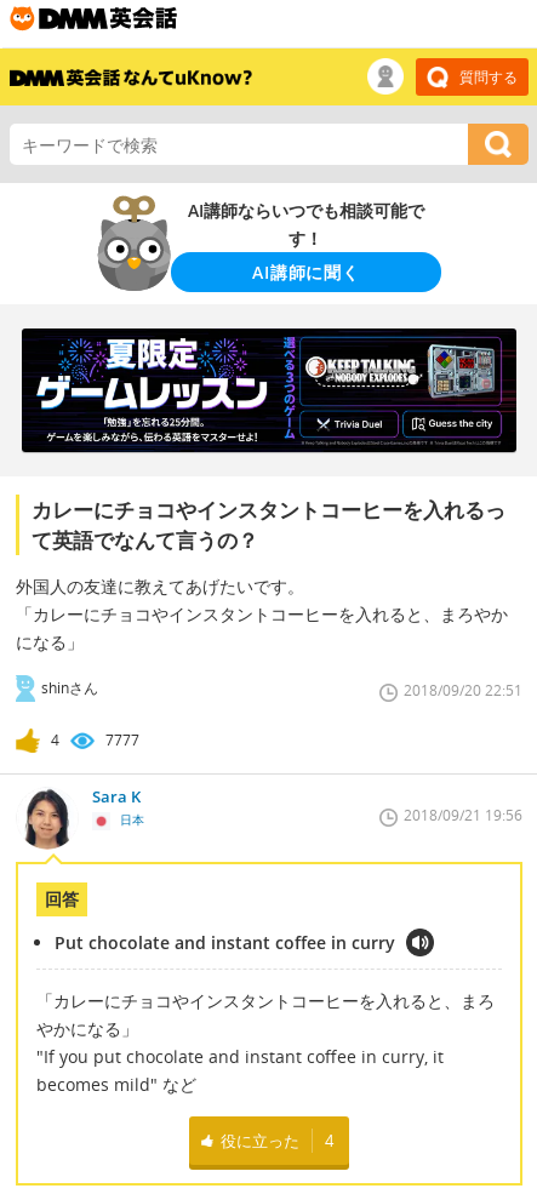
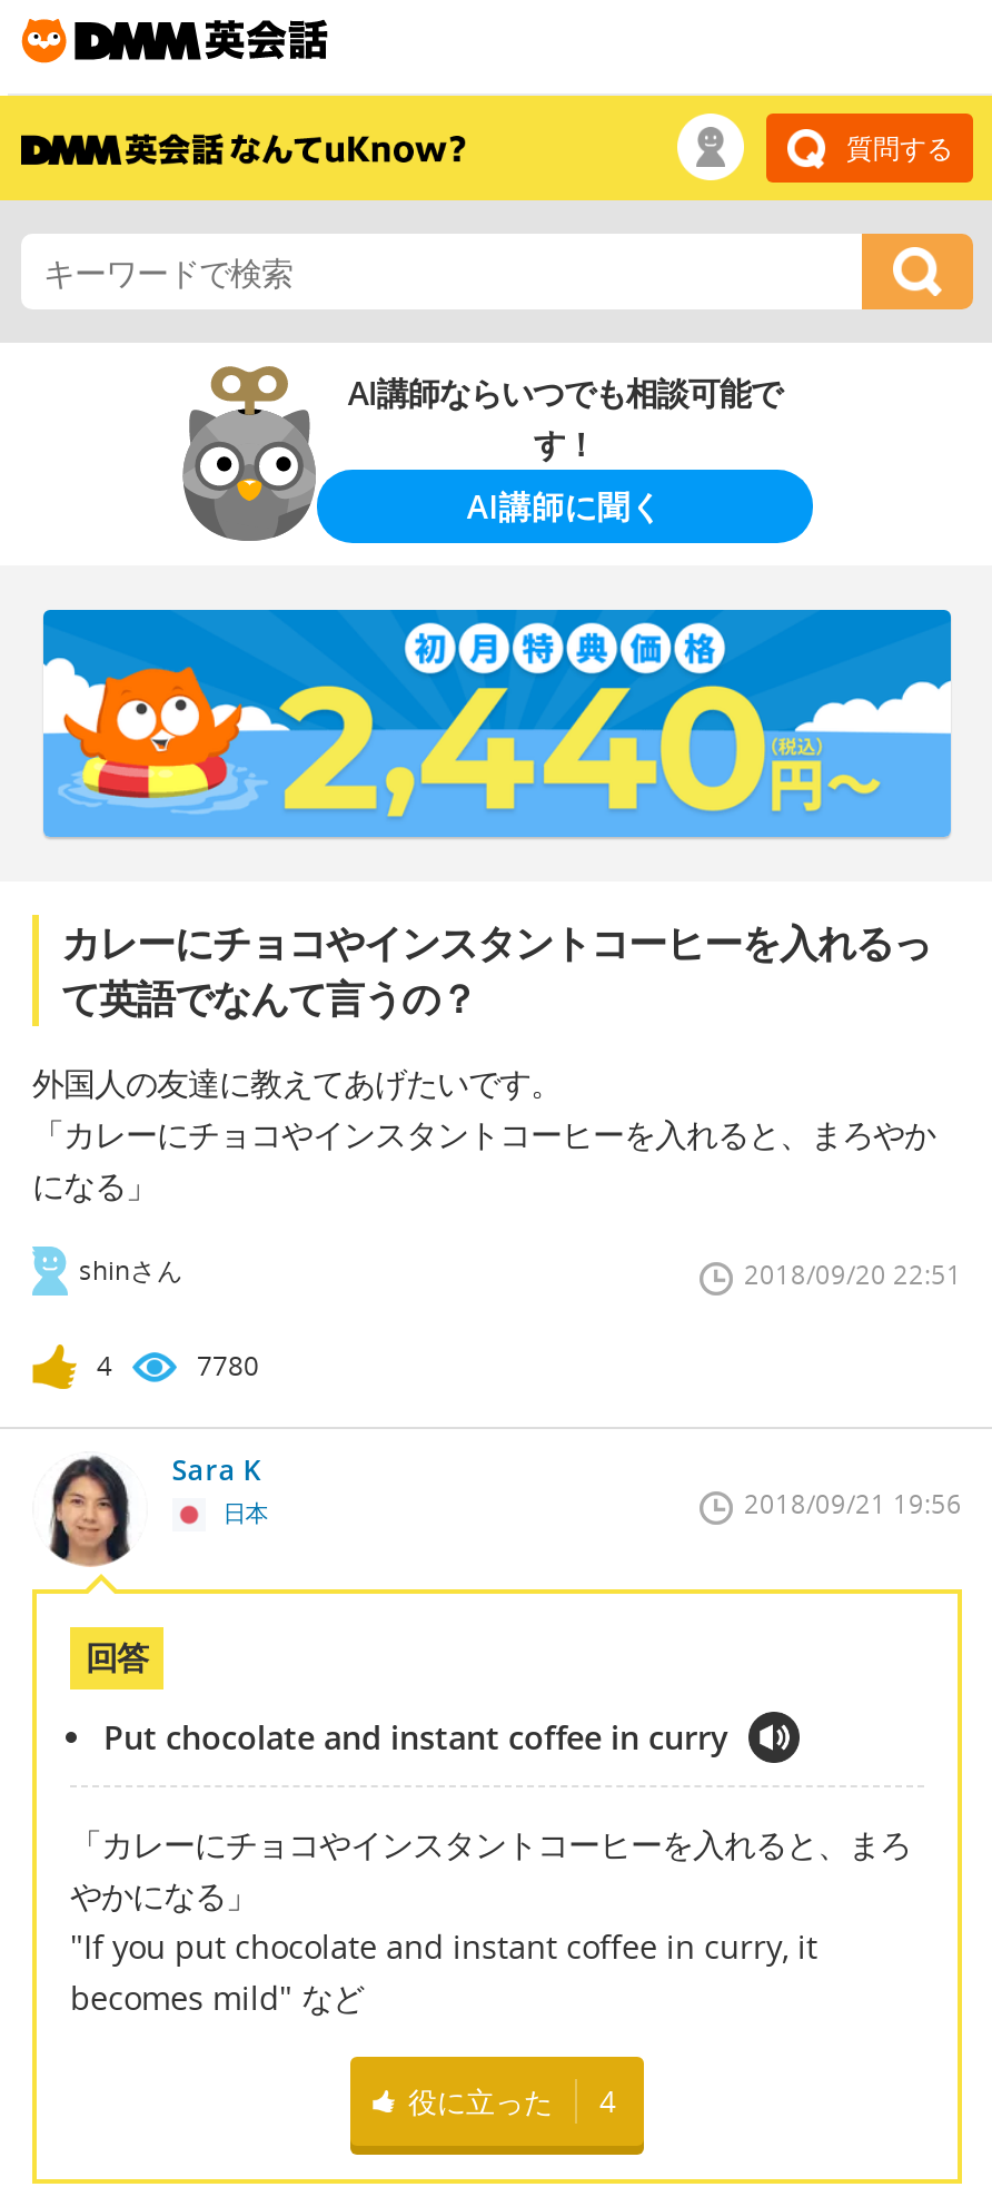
[21,327,518,453] [image] -> [41,608,953,839] [image]
[105,729,139,750] 7777 -> [197,1346,259,1384] 7780

